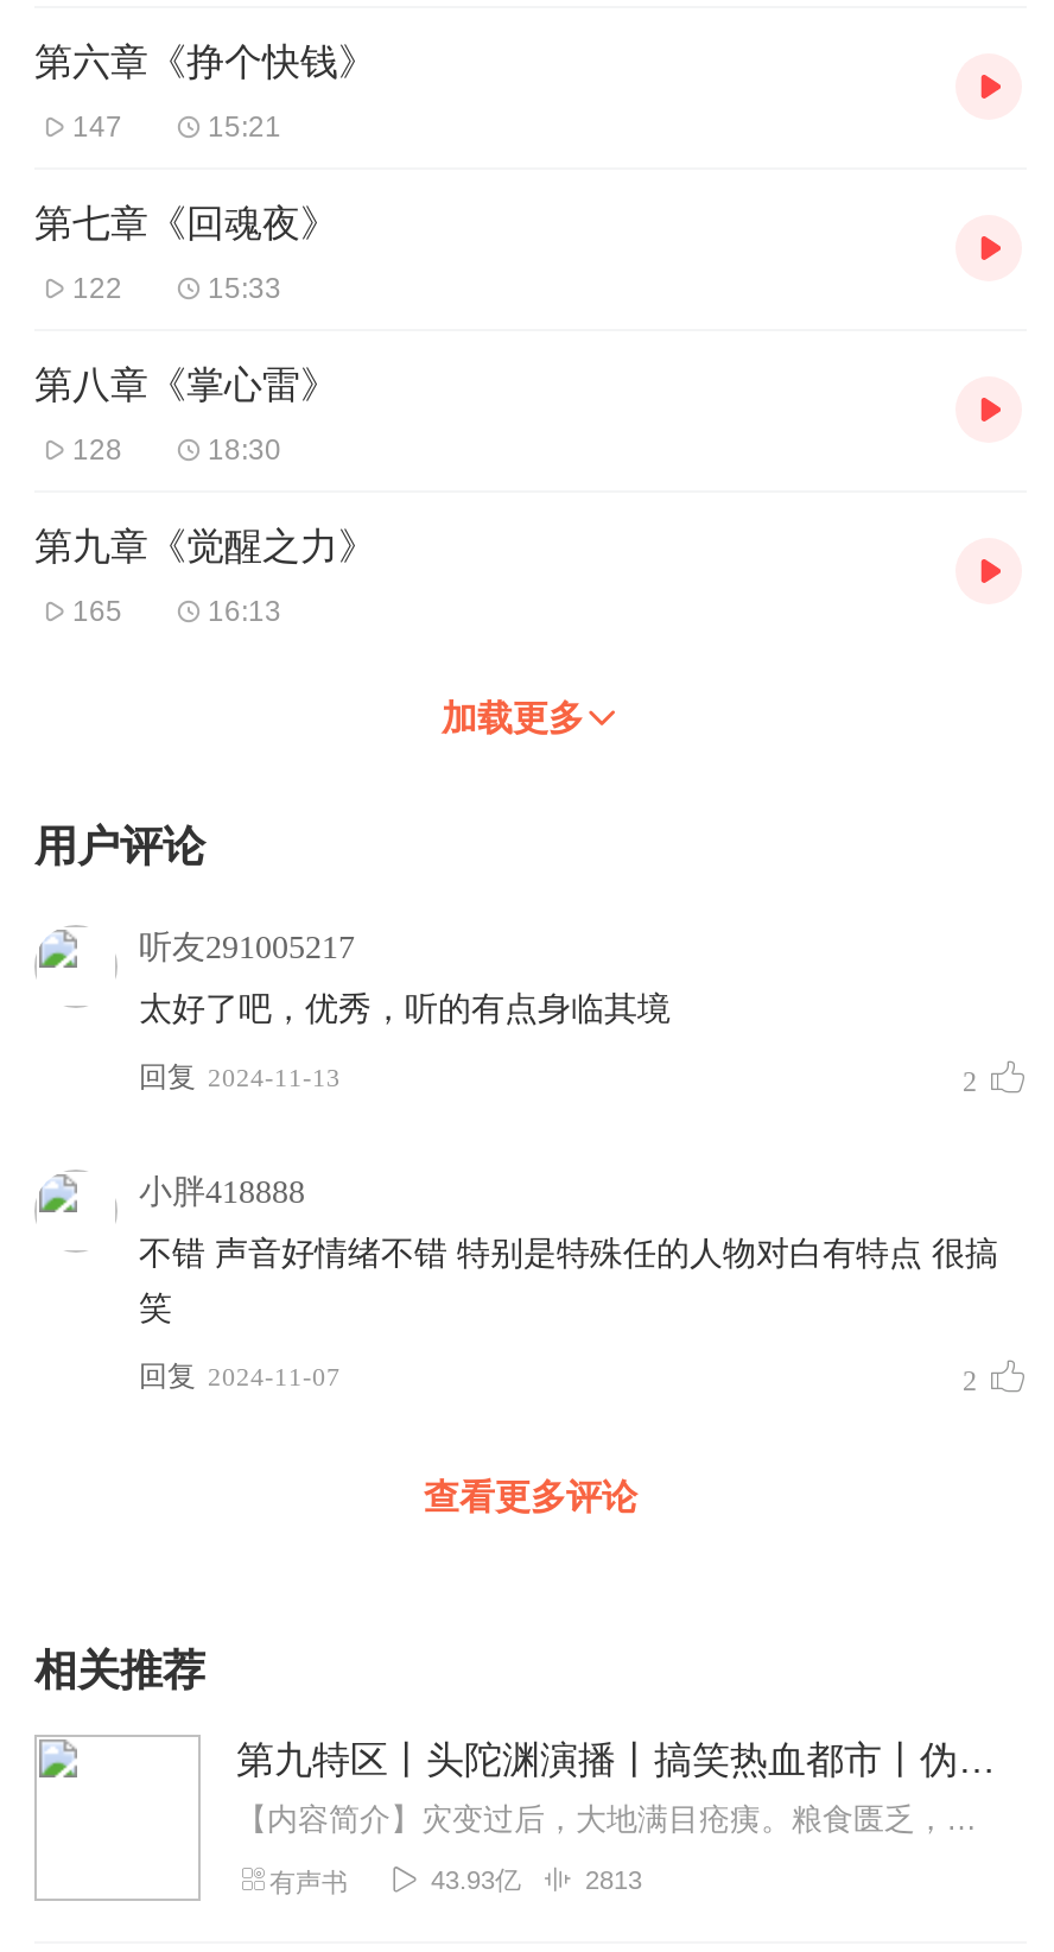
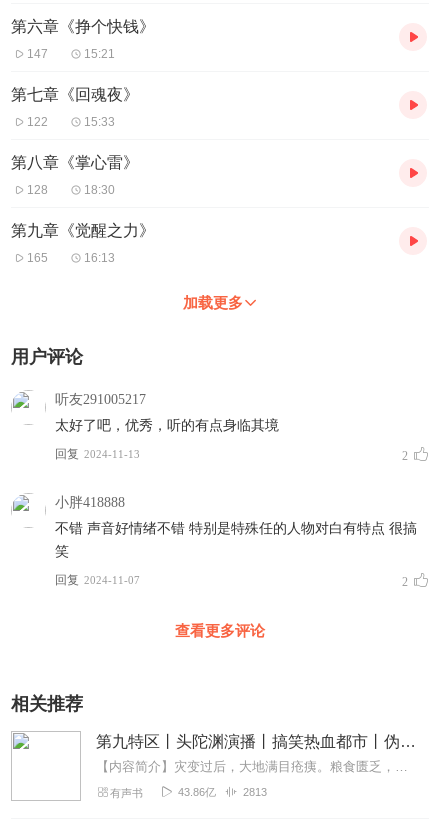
[431,1865,521,1894] 43.93亿 -> [178,786,216,798] 43.86亿

